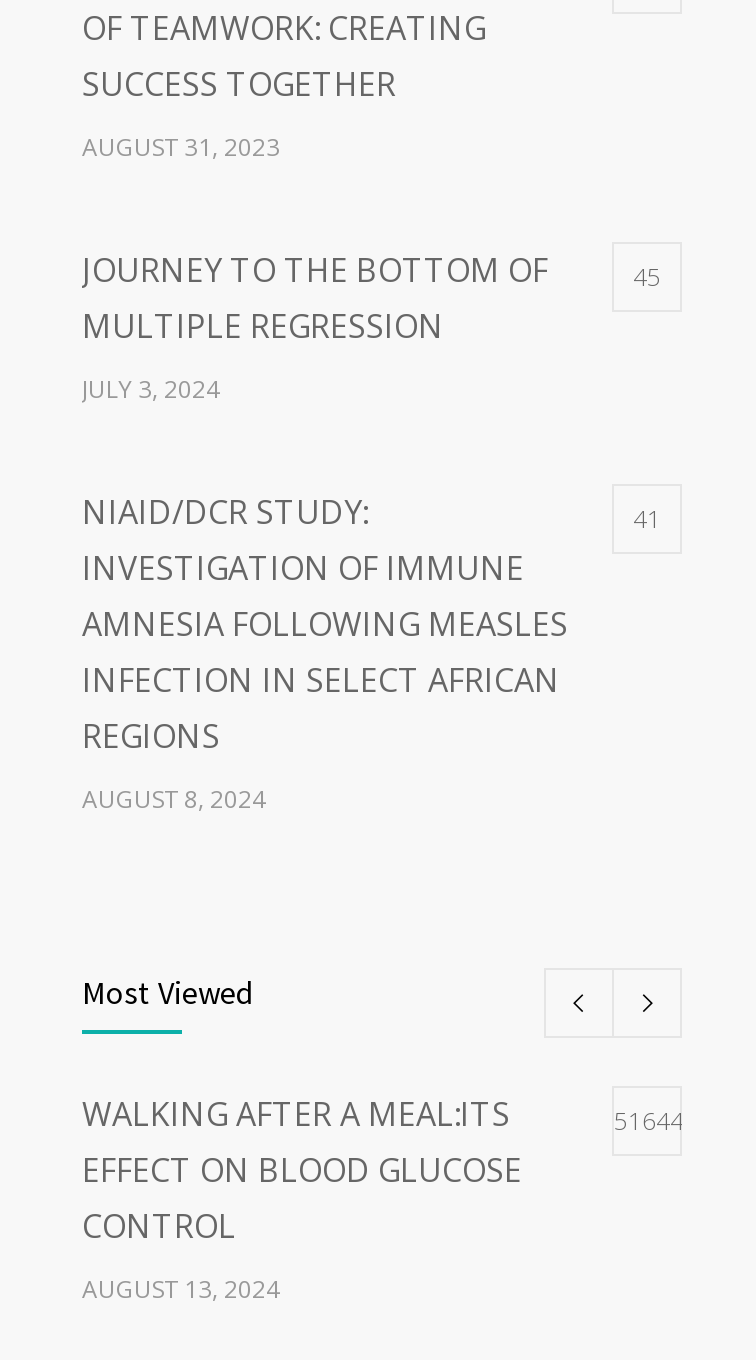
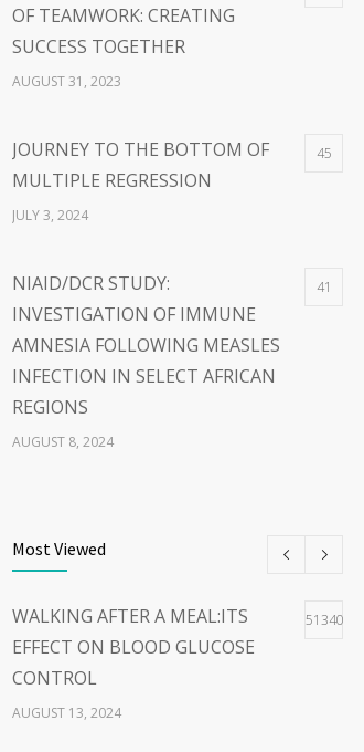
[614,1104,684,1138] 51644 -> [306,610,344,629] 51340

